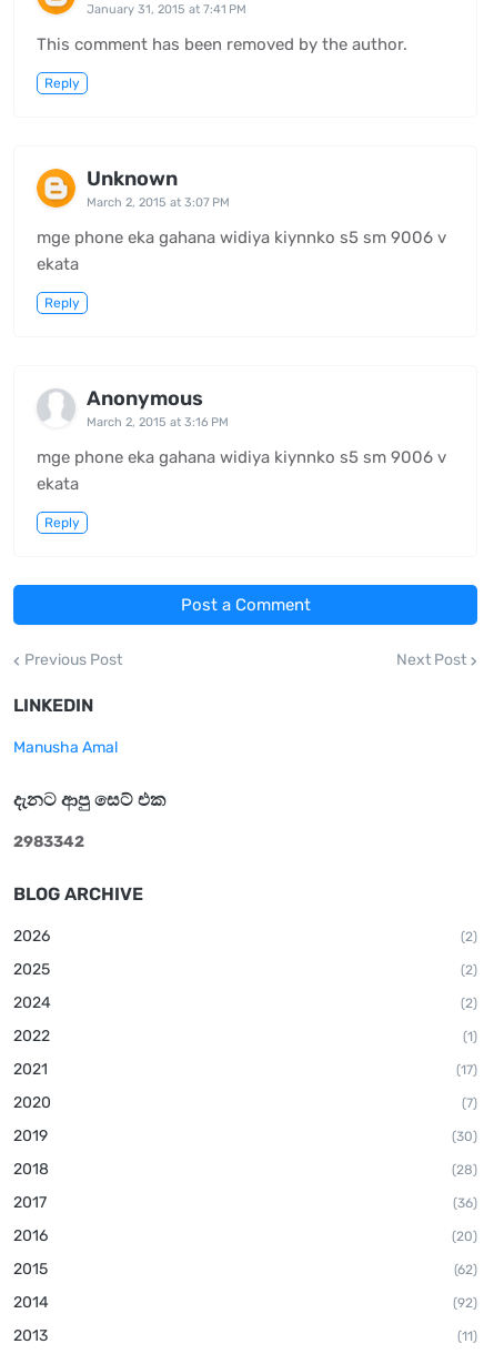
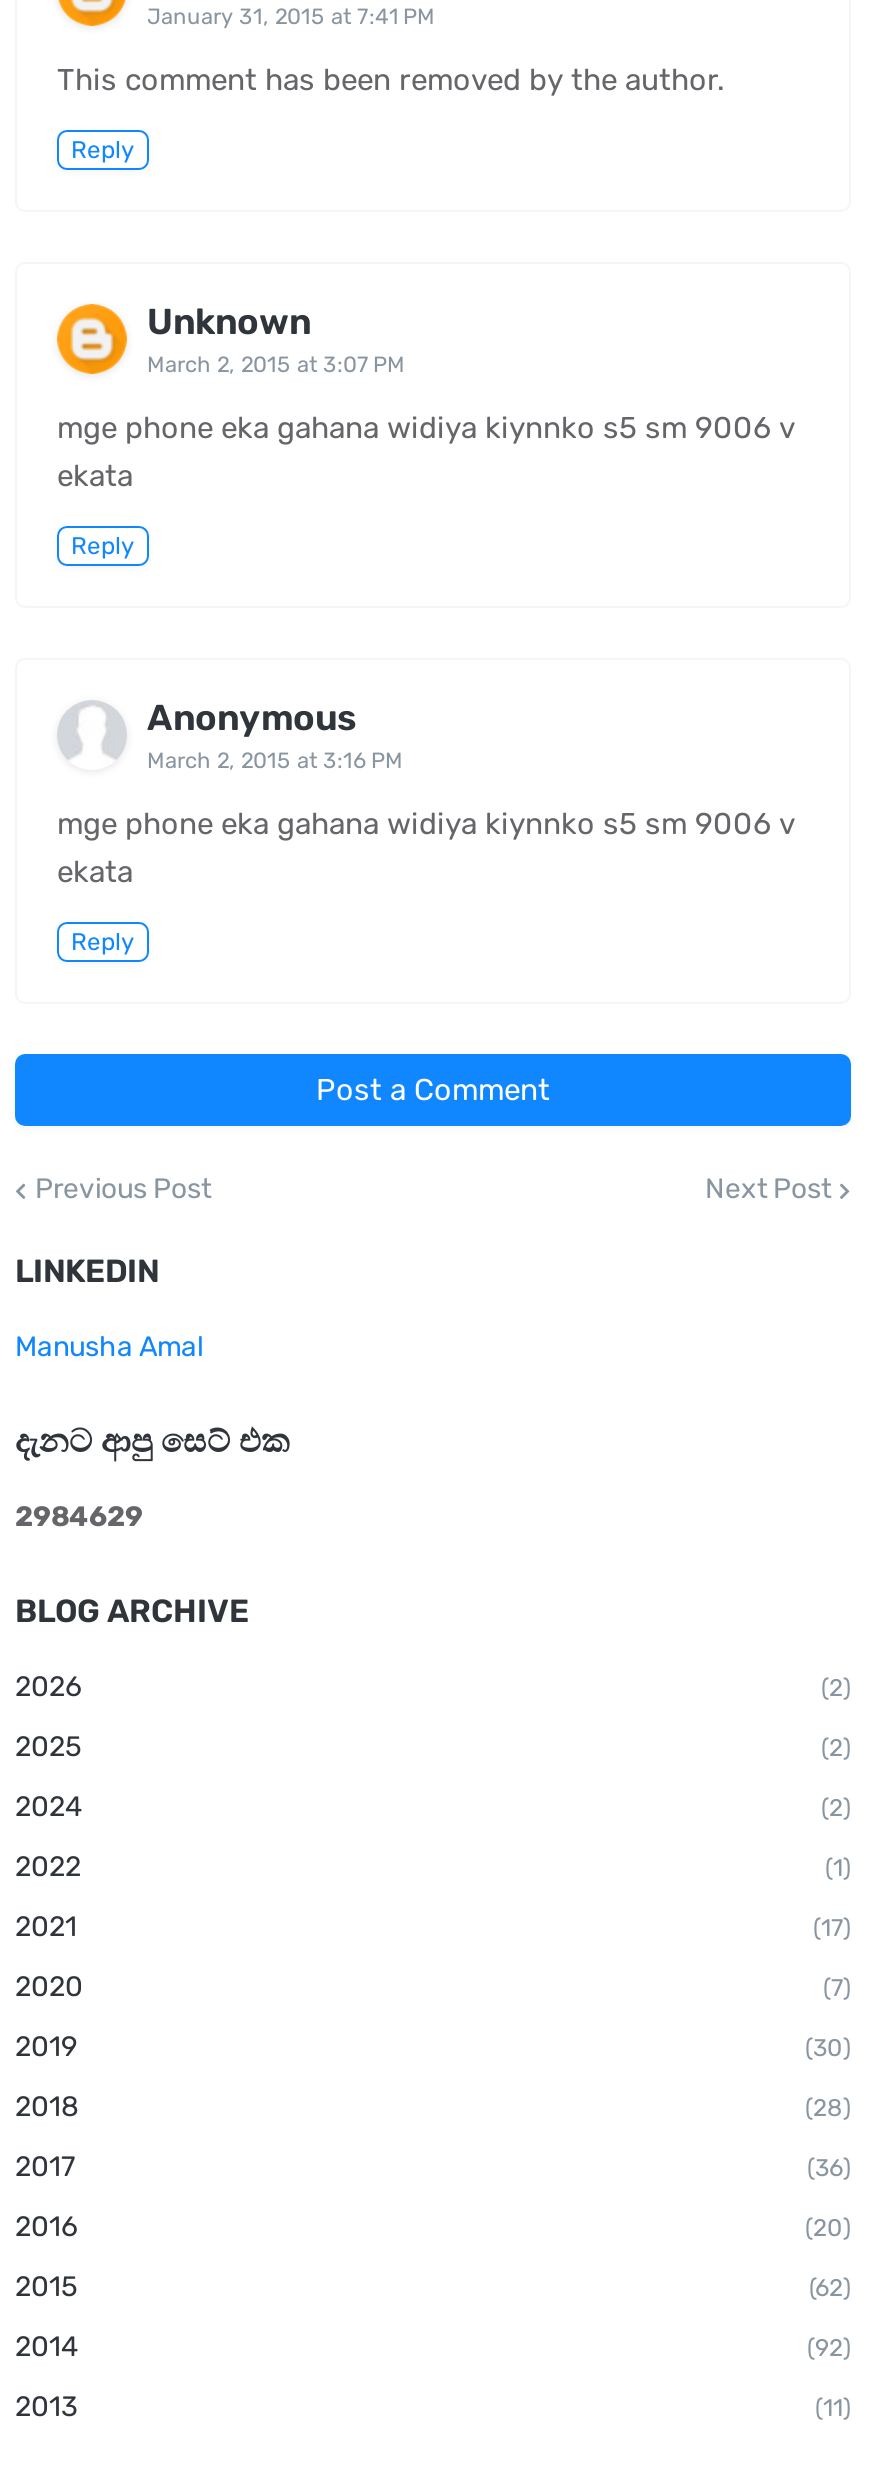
[13,833,84,851] 2983342 -> [15,1500,143,1534] 2984629

